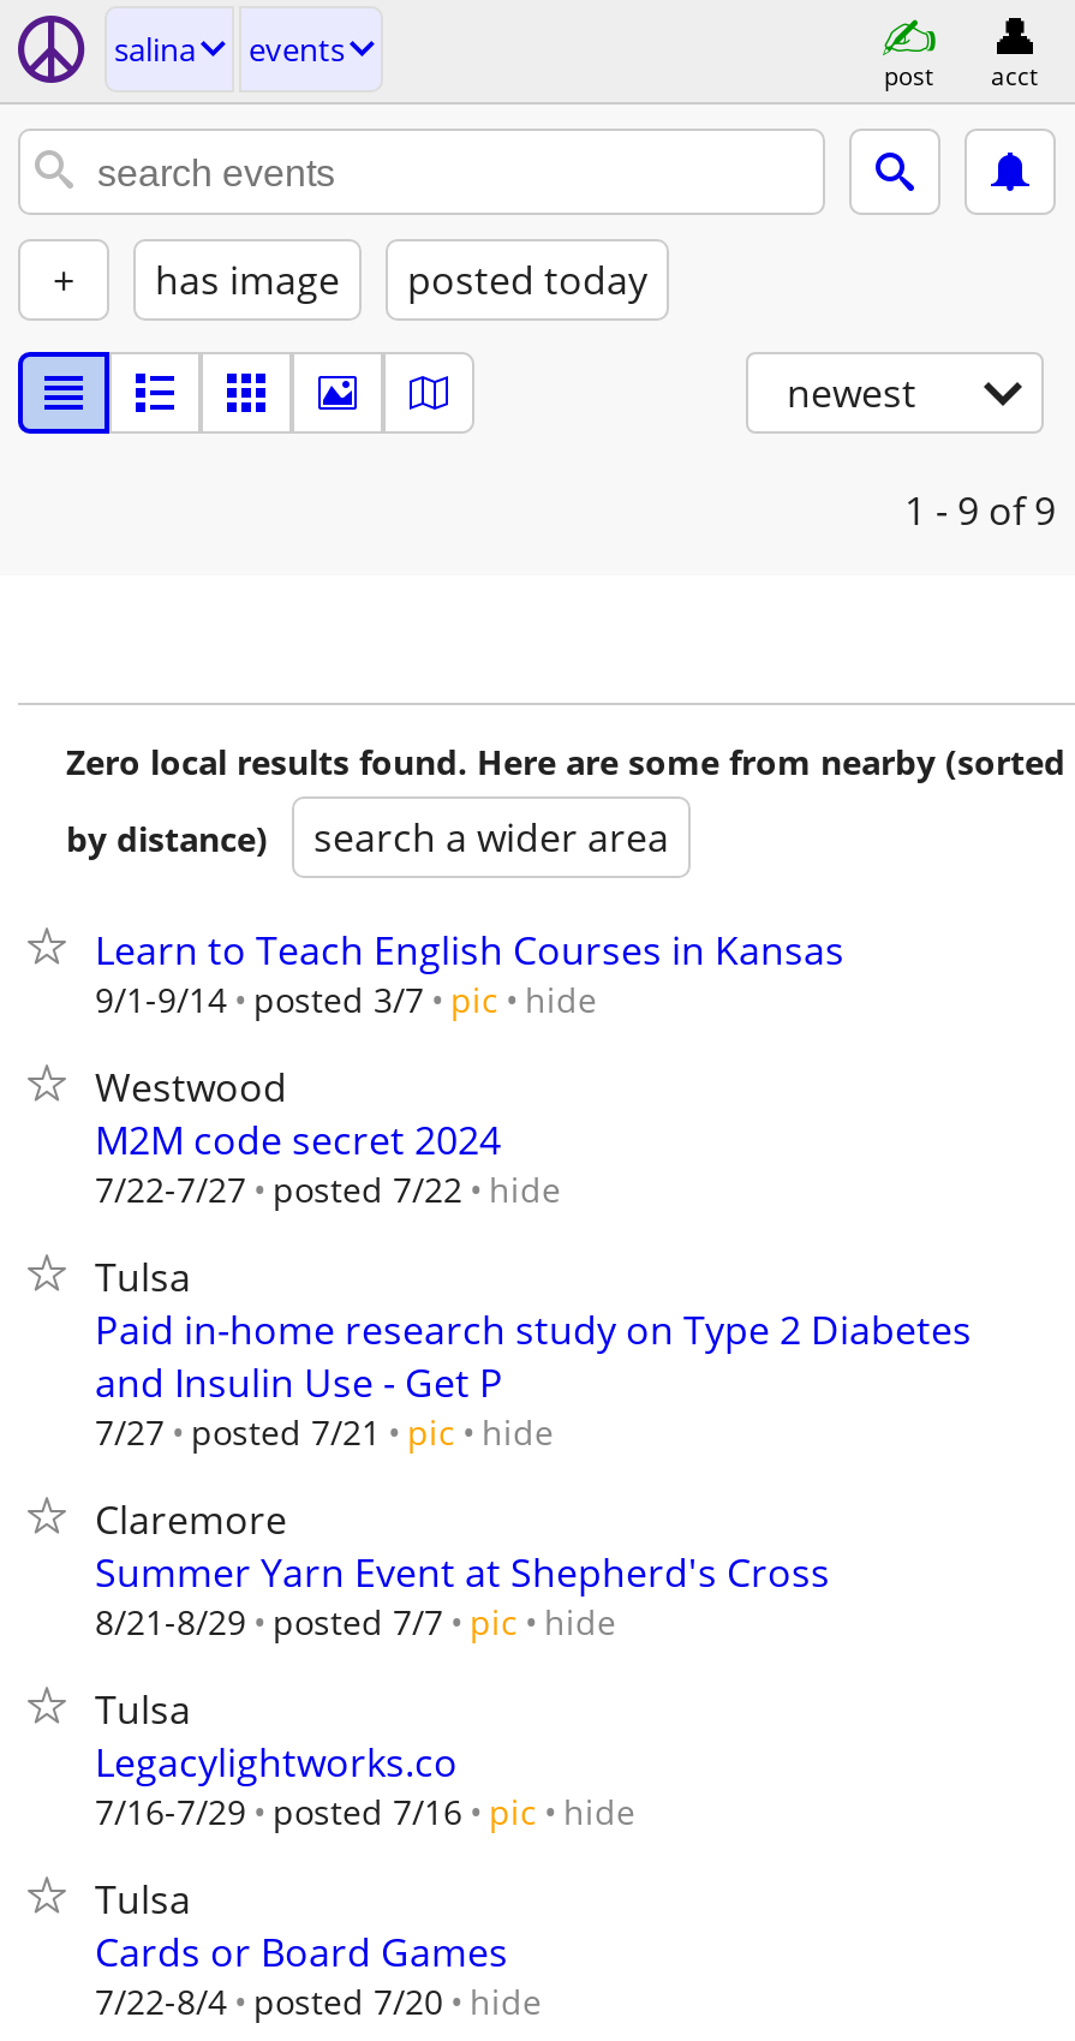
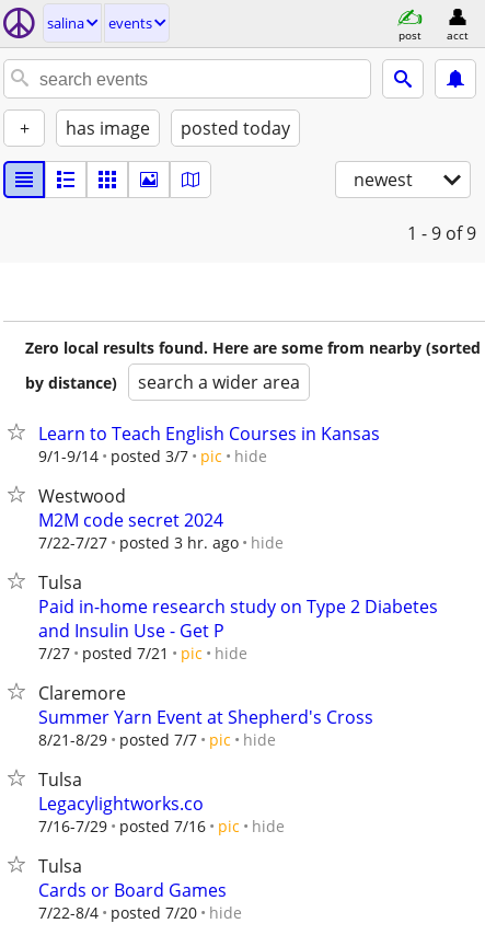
[95,1165,561,1212] 7/22-7/27 posted 7/22 hide -> [38,532,284,553] 7/22-7/27 posted 3 hr. ago hide

